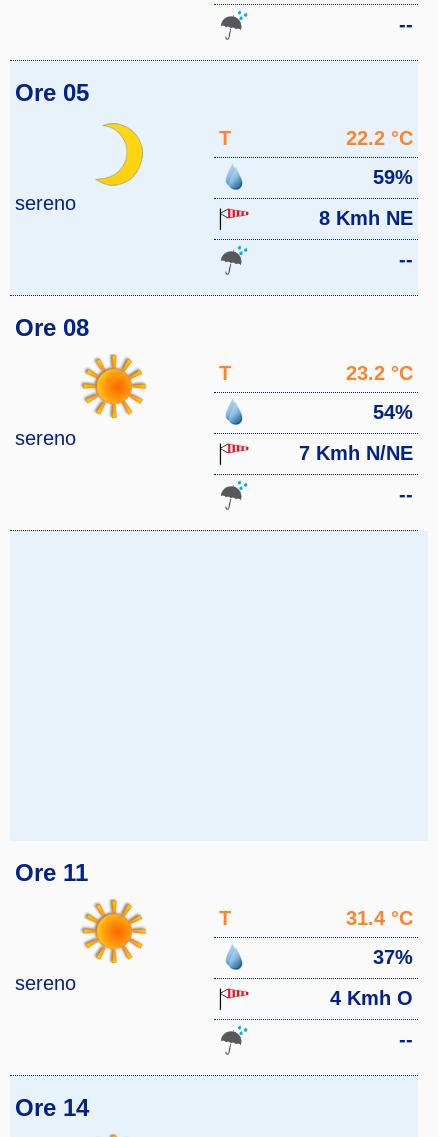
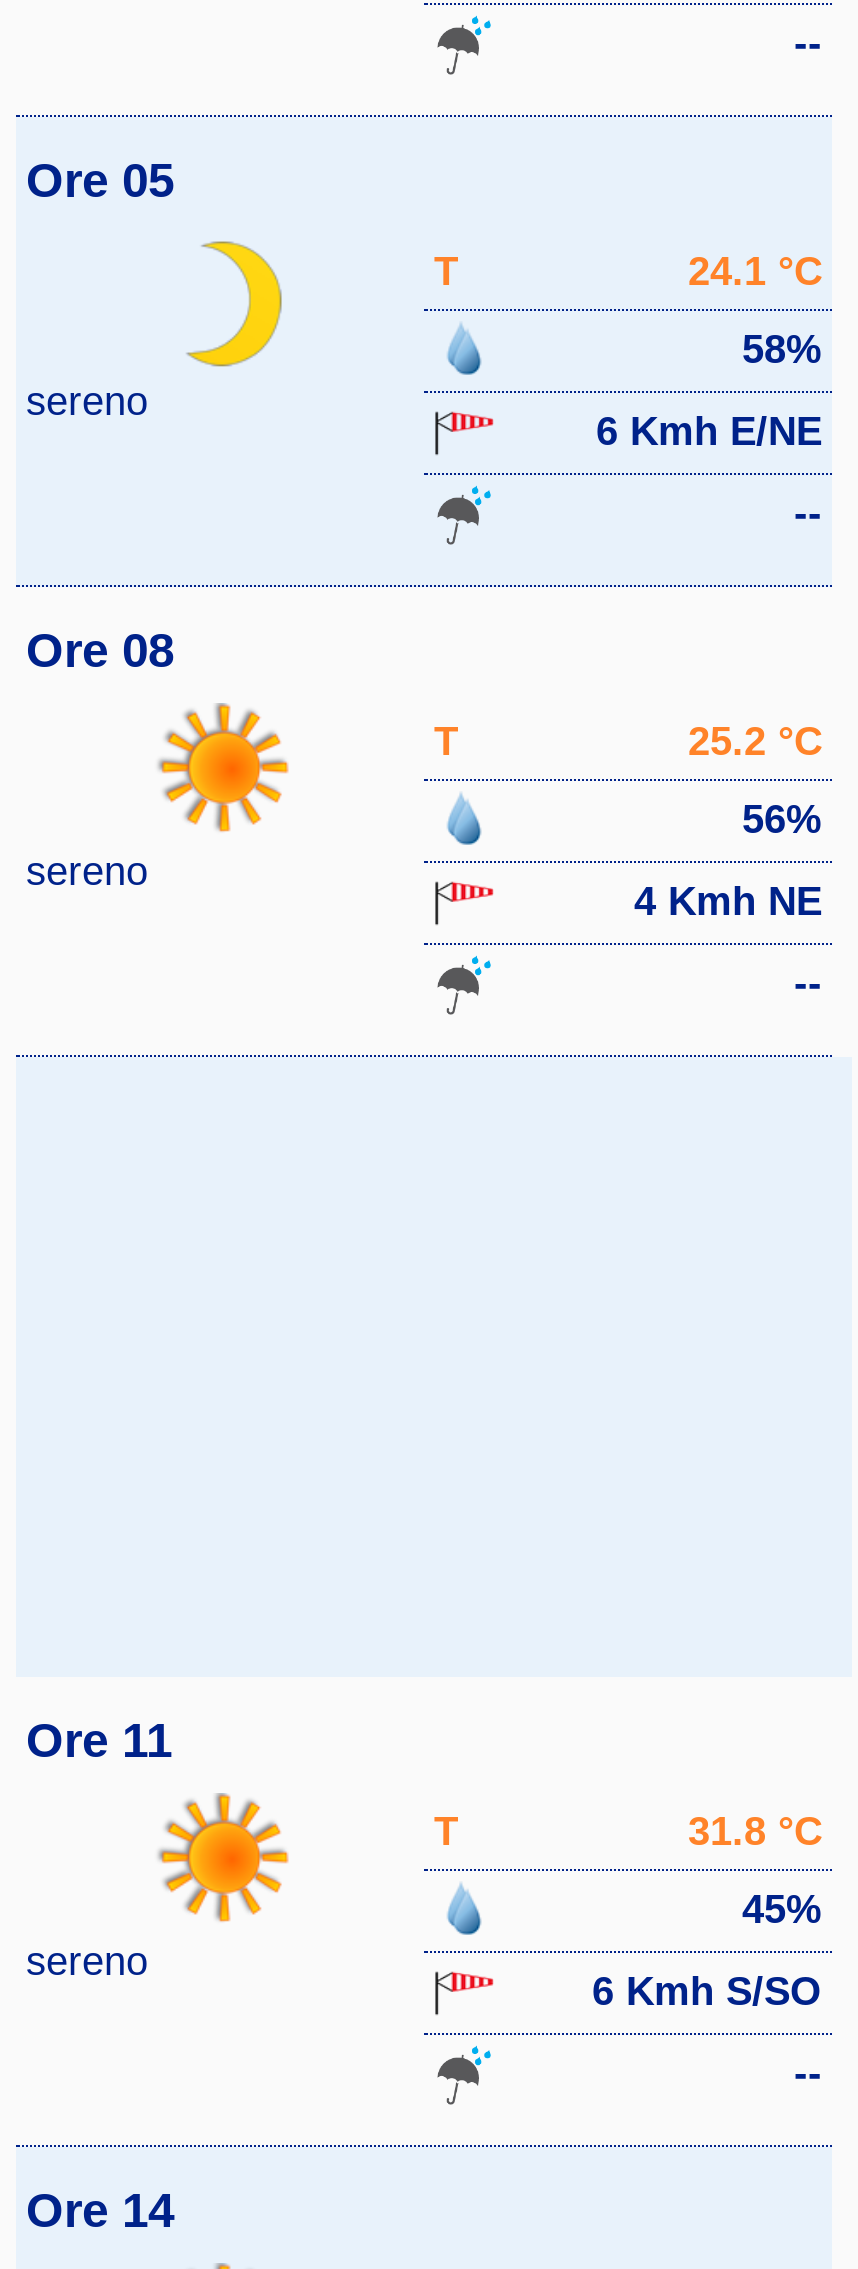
[346,127,413,149] 22.2 °C -> [688,249,822,293] 24.1 °C
[373,166,413,188] 59% -> [742,327,822,371] 58%
[319,207,413,229] 8 Kmh NE -> [596,409,822,453] 6 Kmh E/NE
[346,362,413,384] 23.2 °C -> [688,719,822,763] 25.2 °C
[373,401,413,423] 54% -> [742,797,822,841] 56%
[299,442,413,464] 7 Kmh N/NE -> [634,879,822,923] 4 Kmh NE
[346,907,413,929] 31.4 °C -> [688,1809,822,1853] 31.8 °C
[373,946,413,968] 37% -> [742,1887,822,1931] 45%
[330,987,413,1009] 4 Kmh O -> [592,1969,822,2013] 6 Kmh S/SO

